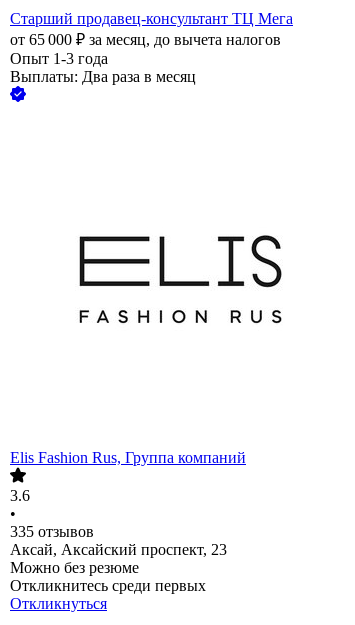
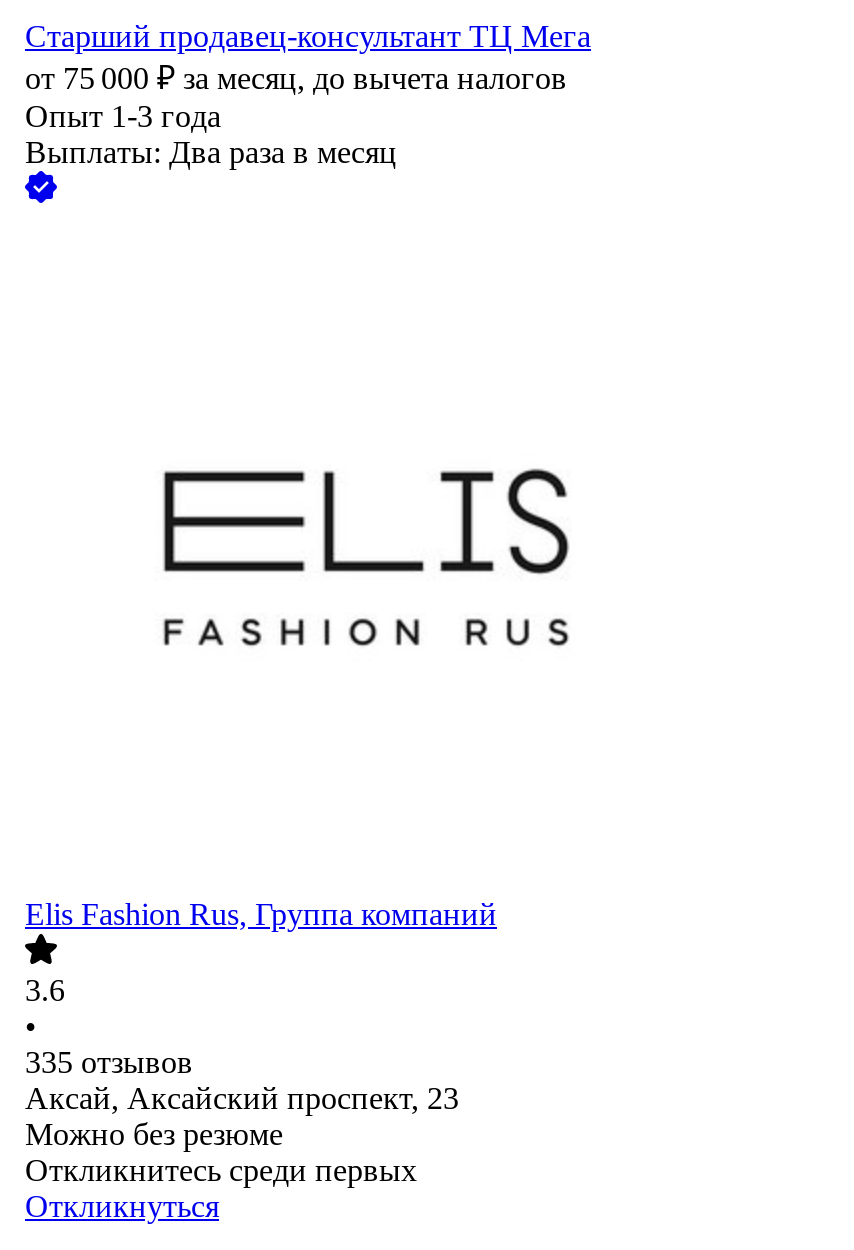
[10,31,281,48] от 65 000 ₽ за месяц, до вычета налогов -> [25,62,567,96] от 75 000 ₽ за месяц, до вычета налогов

